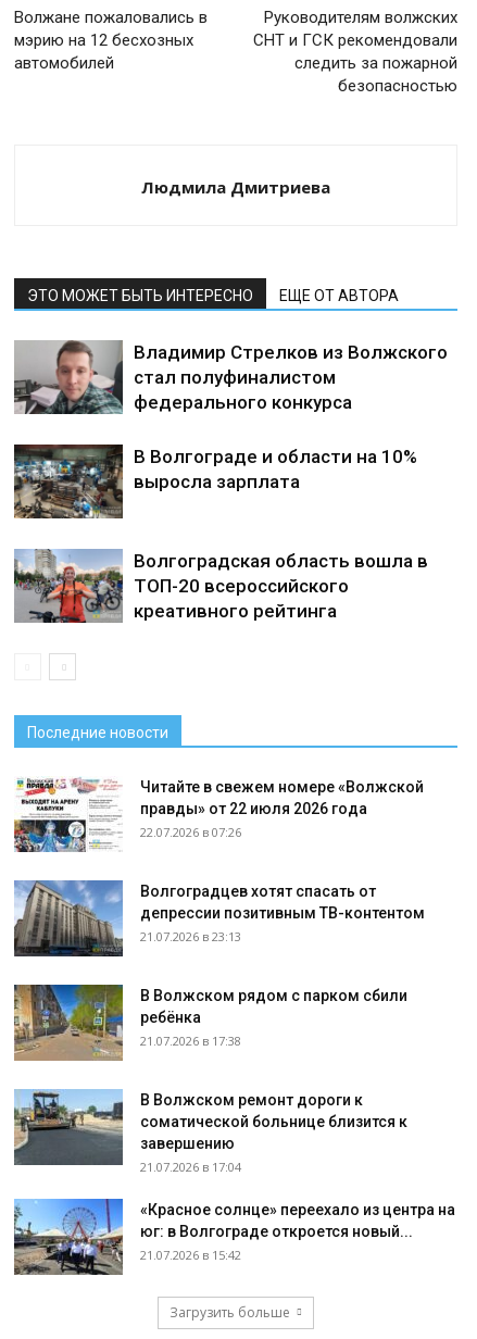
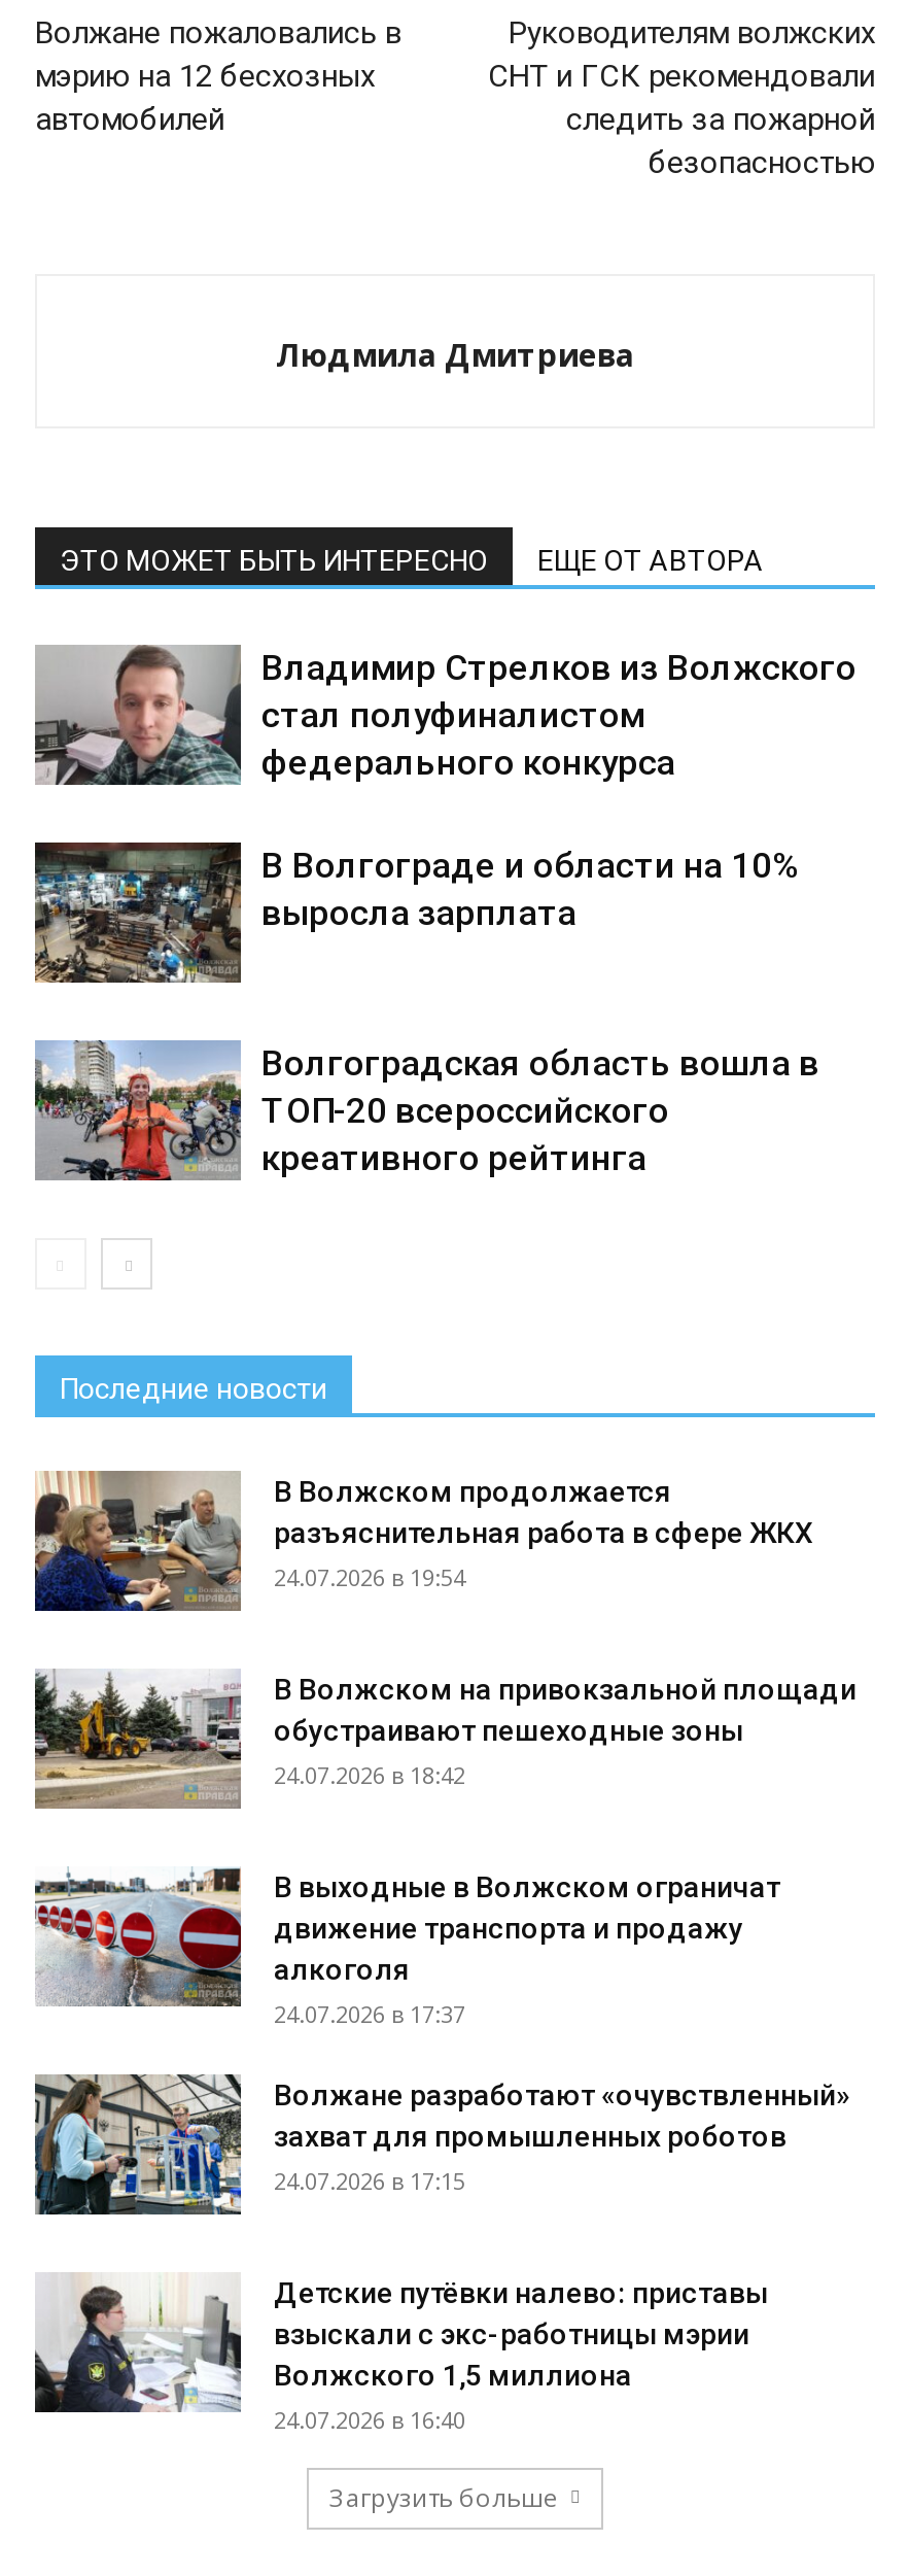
[13,776,424,853] [image] | Читайте в свежем номере «Волжской | правды» от 22 июля 2026 года | 22.07.2026 в 07:26 -> [33,1469,813,1615] [image] | В Волжском продолжается | разъяснительная работа в сфере ЖКХ | 24.07.2026 в 19:54
[13,879,425,958] [image] | Волгоградцев хотят спасать от | депрессии позитивным ТВ-контентом | 21.07.2026 в 23:13 -> [33,1669,856,1813] [image] | В Волжском на привокзальной площади | обустраивают пешеходные зоны | 24.07.2026 в 18:42
[14,984,407,1062] [image] | В Волжском рядом с парком сбили | ребёнка | 21.07.2026 в 17:38 -> [35,1866,780,2028] [image] | В выходные в Волжском ограничат | движение транспорта и продажу | алкоголя | 24.07.2026 в 17:37
[14,1089,407,1174] [image] | В Волжском ремонт дороги к | соматической больнице близится к | завершению | 21.07.2026 в 17:04 -> [33,2072,850,2217] [image] | Волжане разработают «очувствленный» | захват для промышленных роботов | 24.07.2026 в 17:15
[14,1198,455,1276] [image] | «Красное солнце» переехало из центра на | юг: в Волгограде откроется новый... | 21.07.2026 в 15:42 -> [35,2272,768,2434] [image] | Детские путёвки налево: приставы | взыскали с экс-работницы мэрии | Волжского 1,5 миллиона | 24.07.2026 в 16:40

